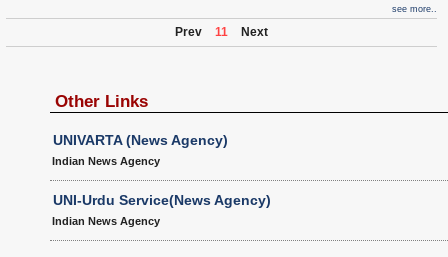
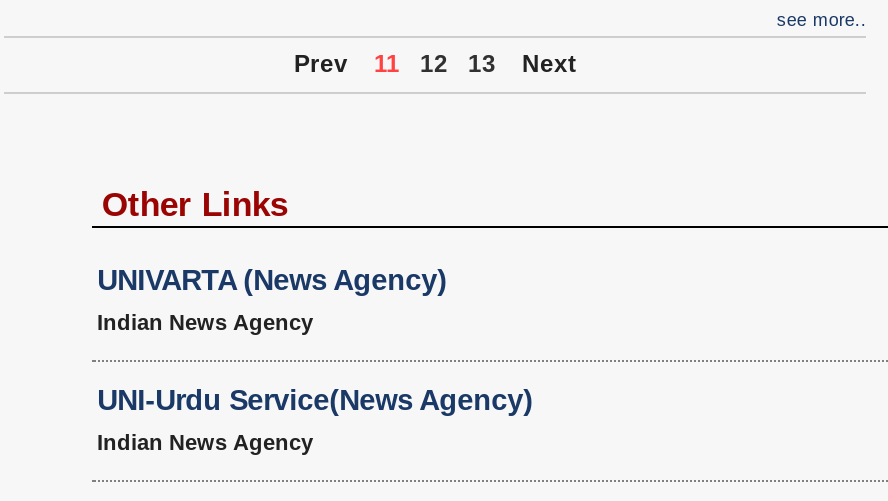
none -> [420,49,496,77] 12 | 13

